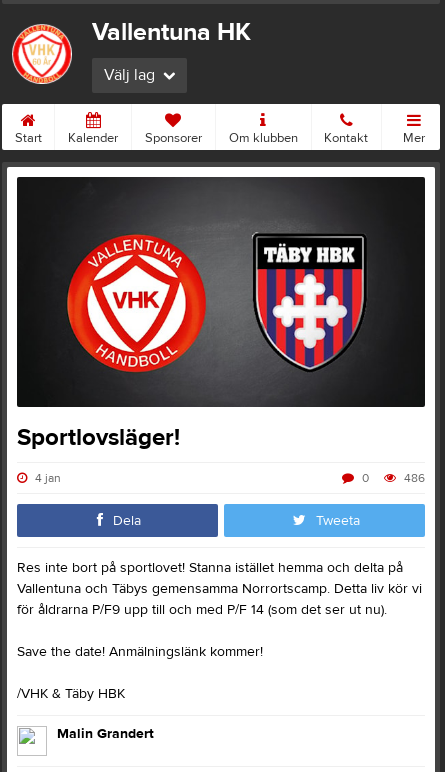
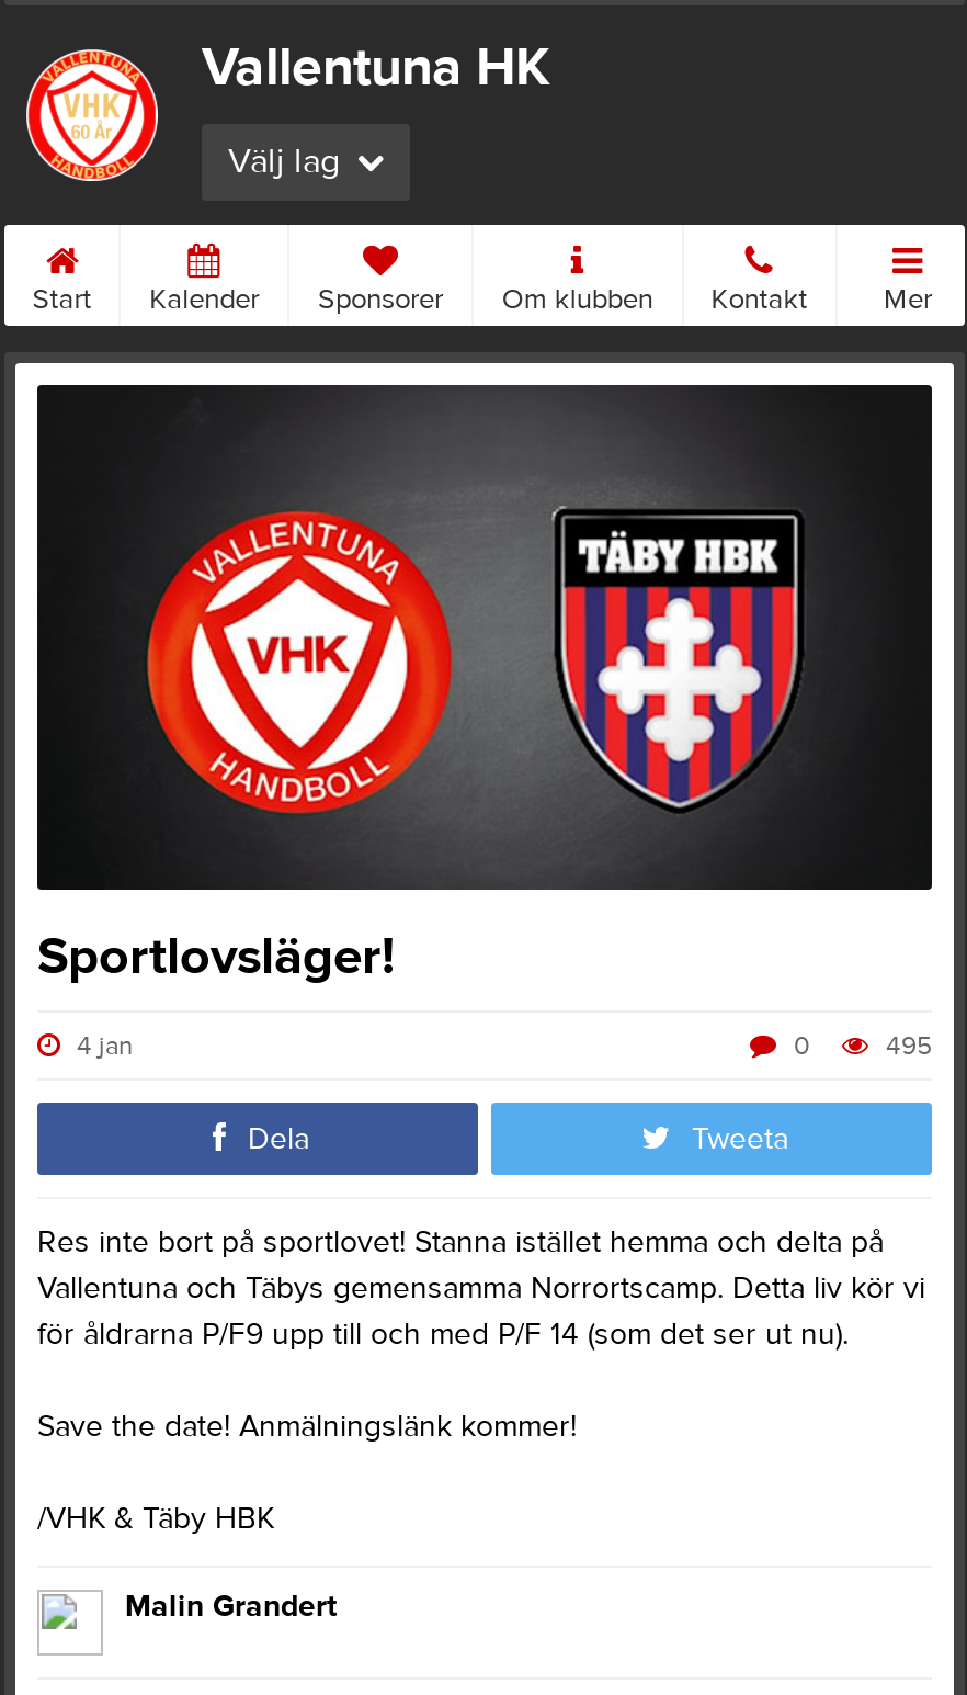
[359,470,425,486] 0 486 -> [787,1028,932,1063] 0 495

